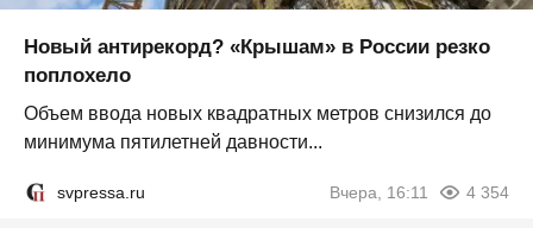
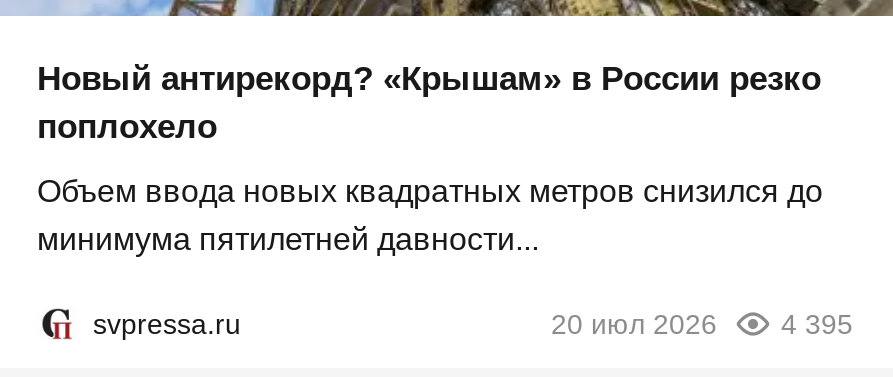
[330,183,509,202] Вчера, 16:11 | 4 354 -> [551,308,853,340] 20 июл 2026 | 4 395

